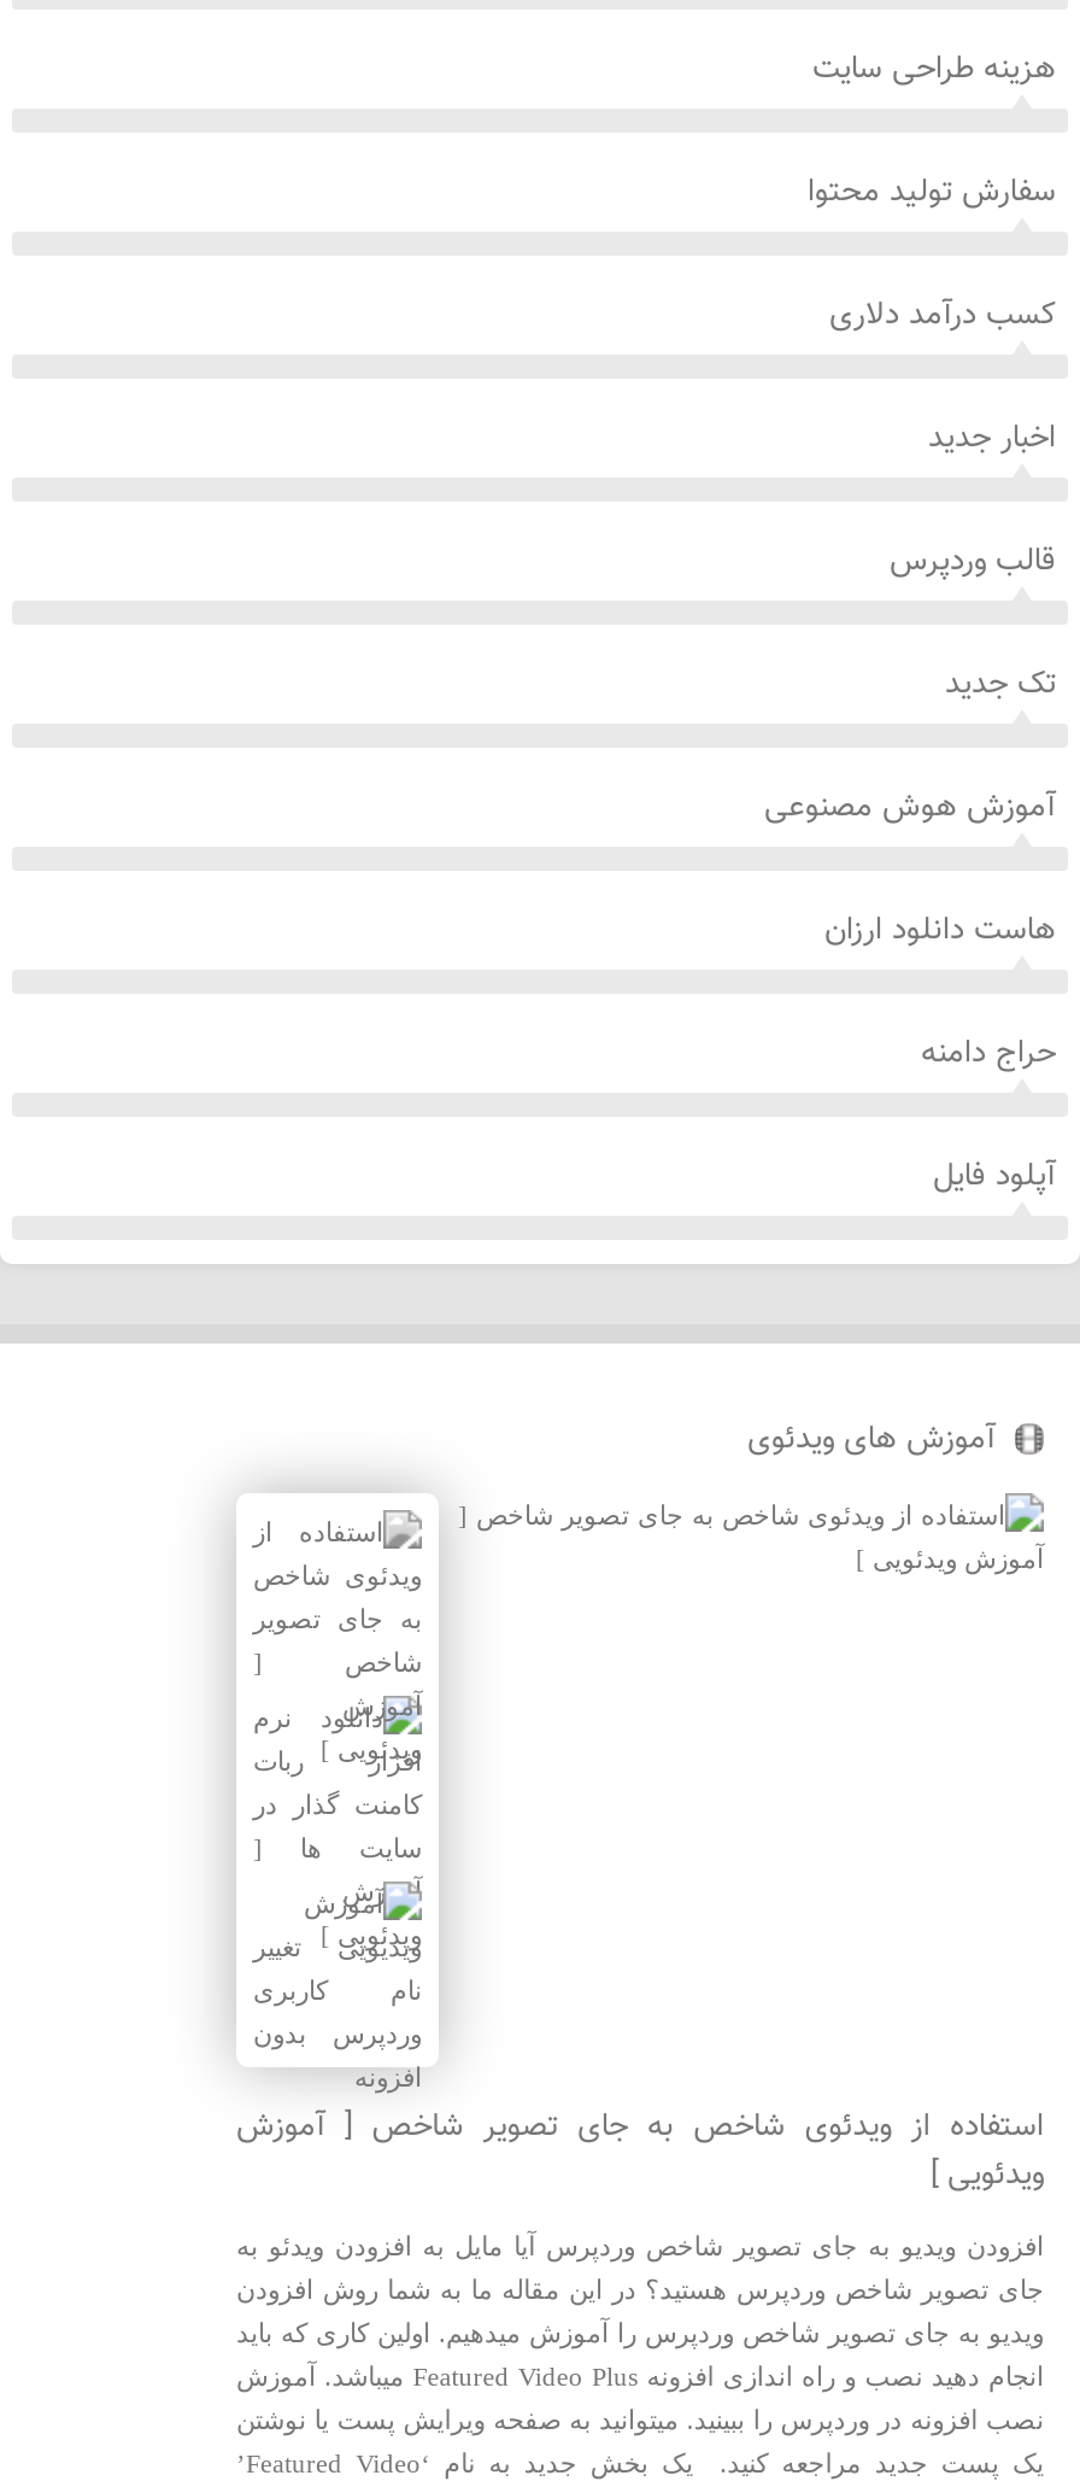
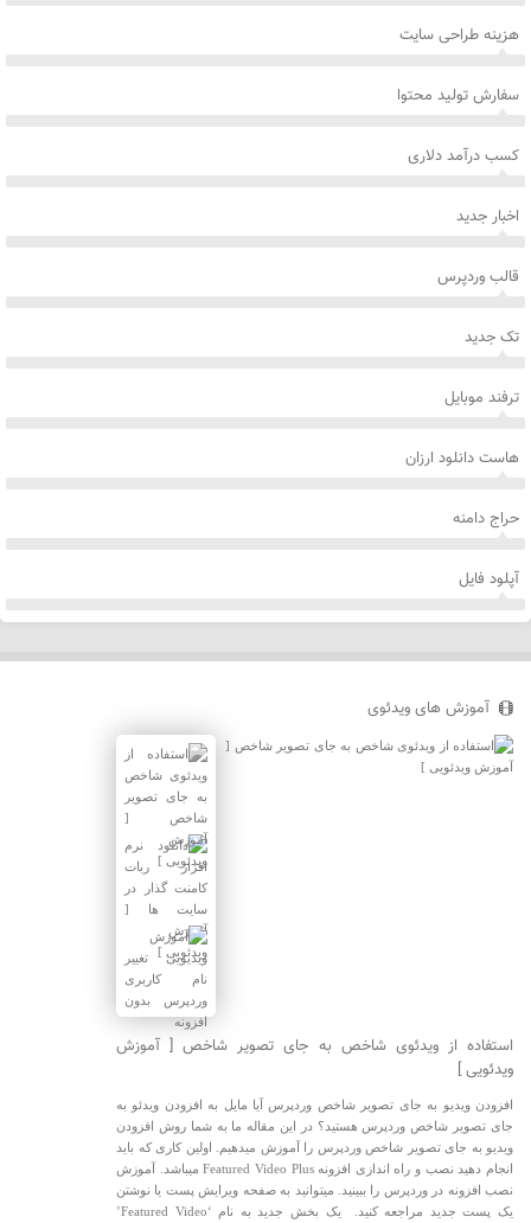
[764,784,1056,832] آموزش هوش مصنوعی -> [444,386,519,410] ترفند موبایل

